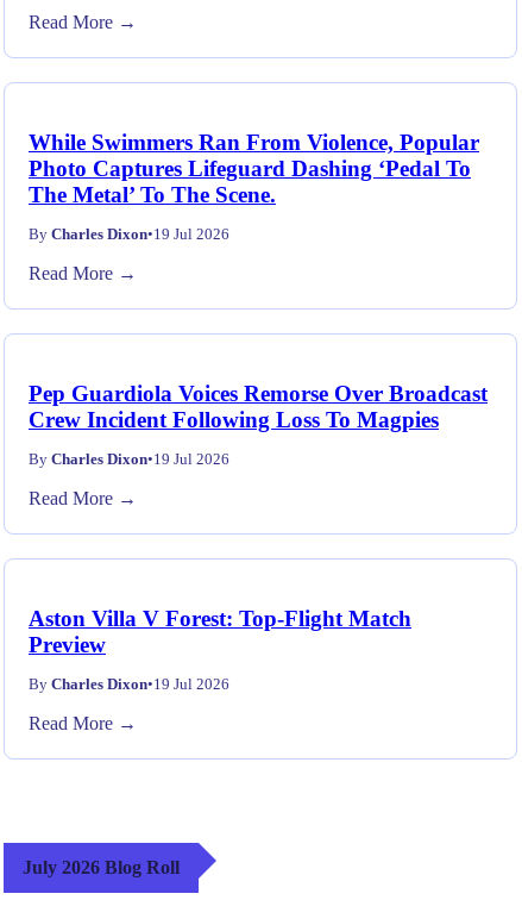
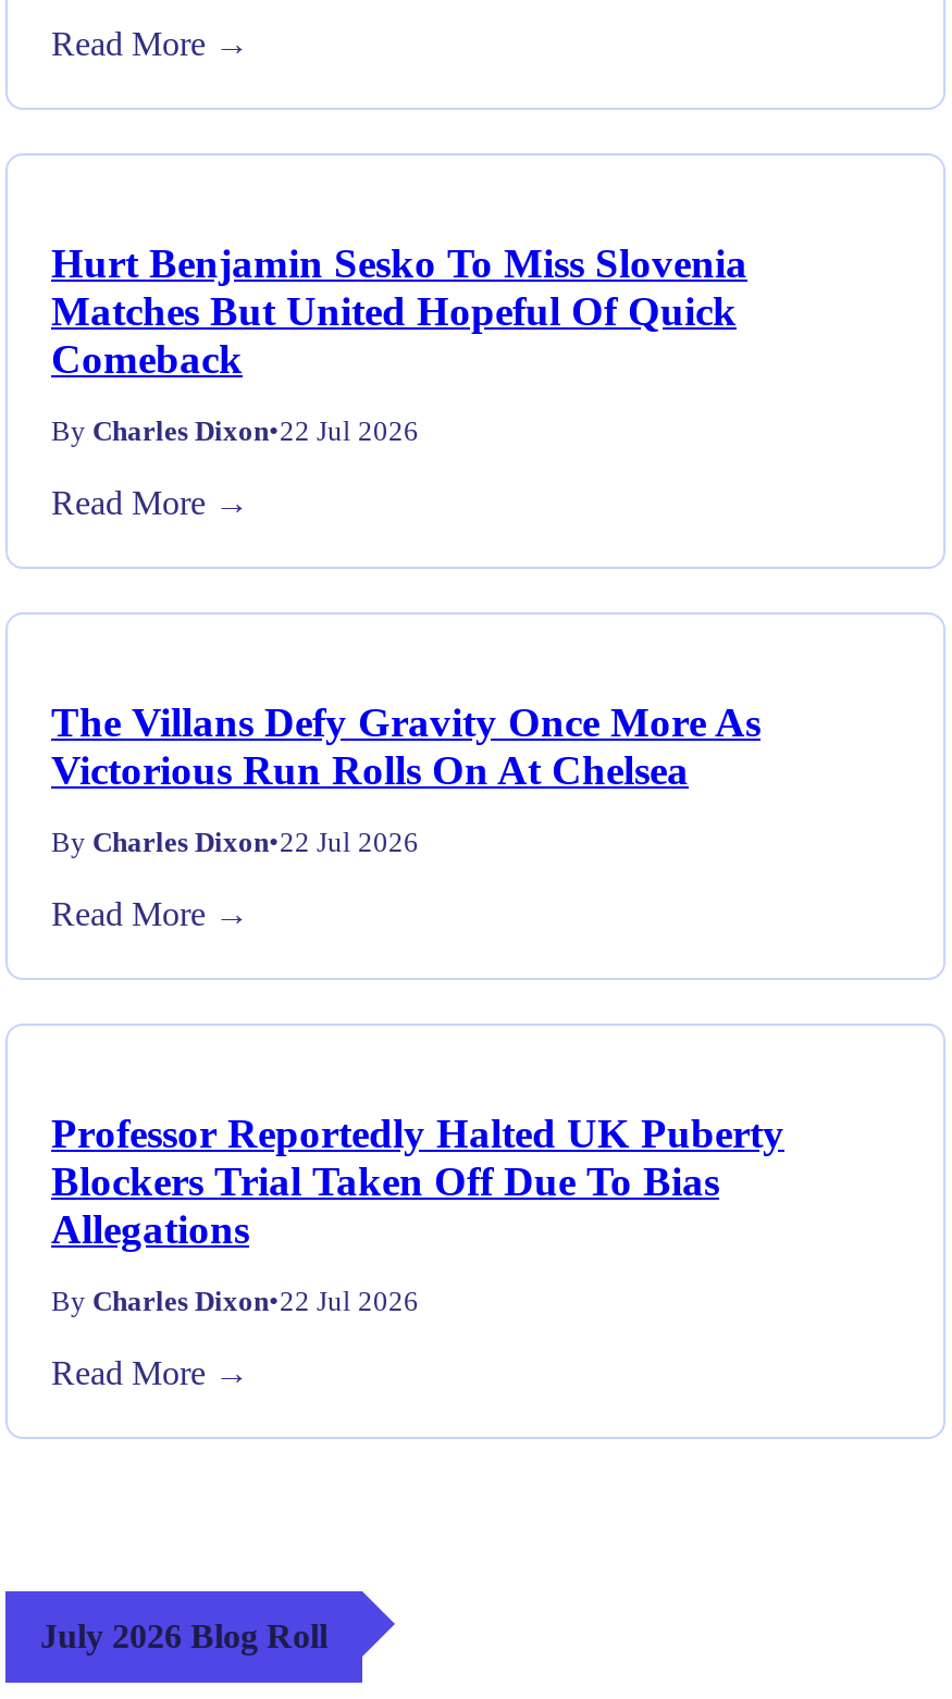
[29,130,479,207] While Swimmers Ran From Violence, Popular | Photo Captures Lifeguard Dashing ‘Pedal To | The Metal’ To The Scene. -> [51,240,747,382] Hurt Benjamin Sesko To Miss Slovenia | Matches But United Hopeful Of Quick | Comeback
[29,226,229,243] By Charles Dixon•19 Jul 2026 -> [51,417,419,447] By Charles Dixon•22 Jul 2026
[29,381,488,432] Pep Guardiola Voices Remorse Over Broadcast | Crew Incident Following Loss To Magpies -> [51,700,761,793] The Villans Defy Gravity Once More As | Victorious Run Rolls On At Chelsea
[29,451,229,468] By Charles Dixon•19 Jul 2026 -> [51,828,419,859] By Charles Dixon•22 Jul 2026
[29,606,411,658] Aston Villa V Forest: Top-Flight Match | Preview -> [51,1111,784,1253] Professor Reportedly Halted UK Puberty | Blockers Trial Taken Off Due To Bias | Allegations
[29,677,229,693] By Charles Dixon•19 Jul 2026 -> [51,1288,419,1318] By Charles Dixon•22 Jul 2026

